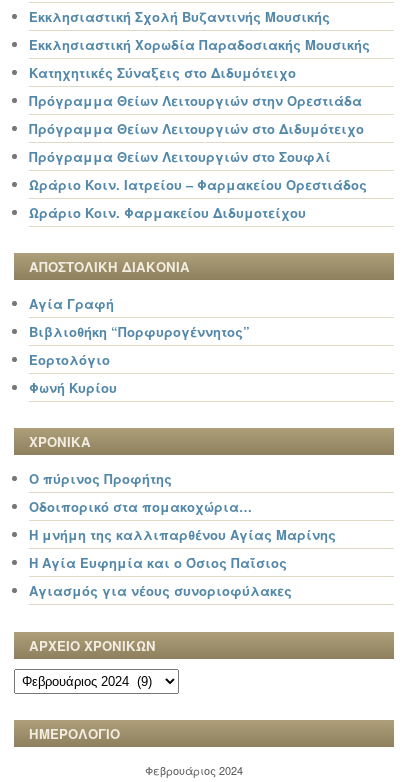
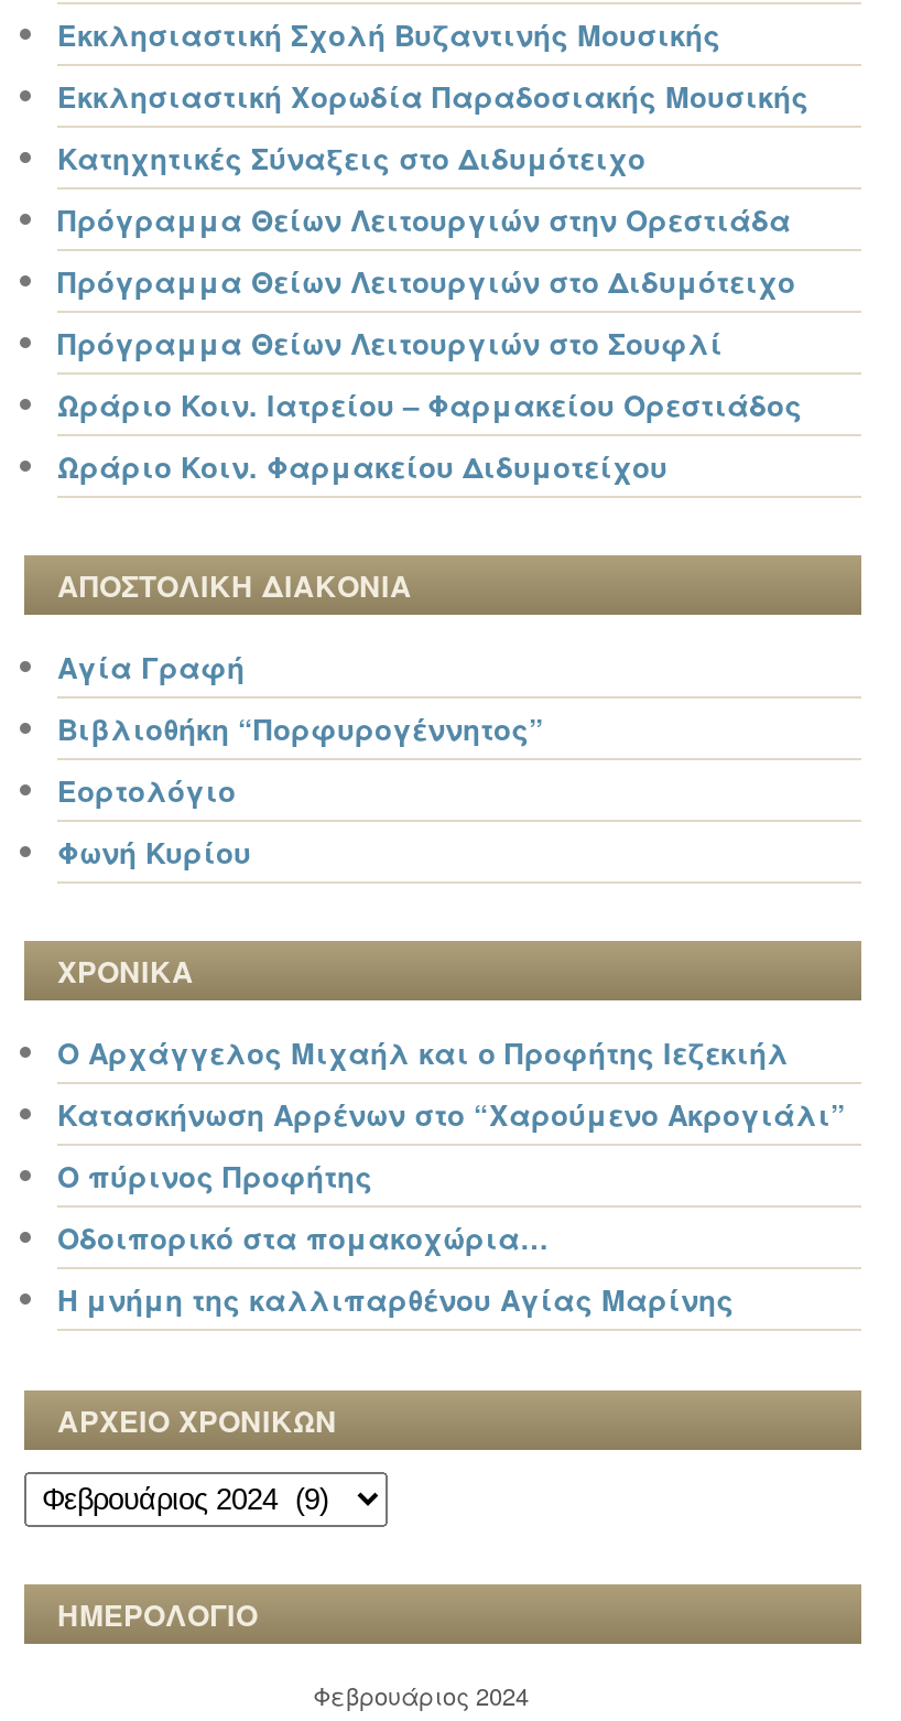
none -> [57,1032,846,1136] Ο Αρχάγγελος Μιχαήλ και ο Προφήτης Ιεζεκιήλ | Κατασκήνωση Αρρένων στο “Χαρούμενο Ακρογιάλι”
moved [29,469,336,544] -> [57,1155,734,1321]: Ο πύρινος Προφήτης | Οδοιπορικό στα πομακοχώρια… | Η μνήμη της καλλιπαρθένου Αγίας Μαρίνης
[29,553,292,600] Η Αγία Ευφημία και ο Όσιος Παΐσιος | Αγιασμός για νέους συνοριοφύλακες -> none

